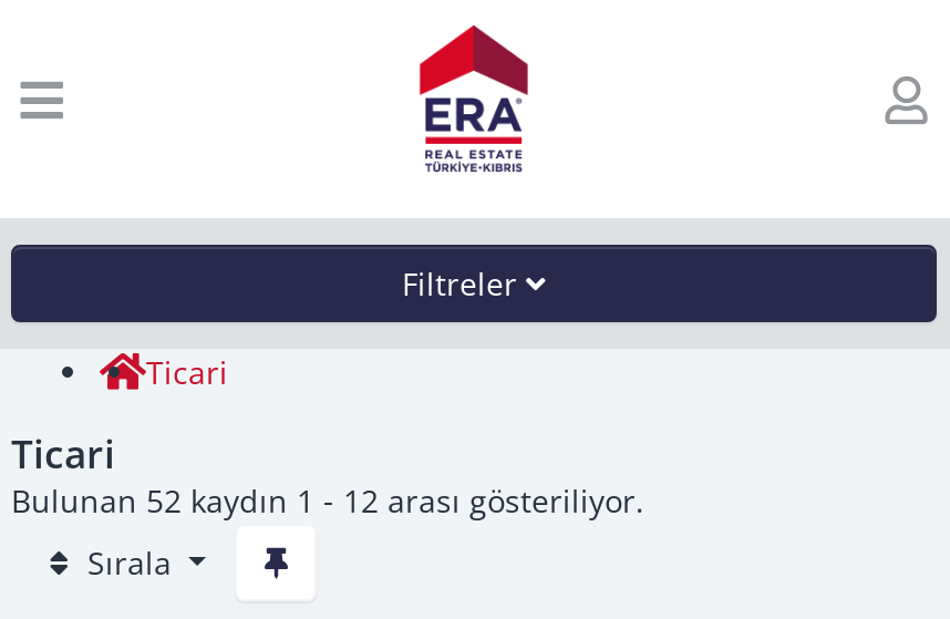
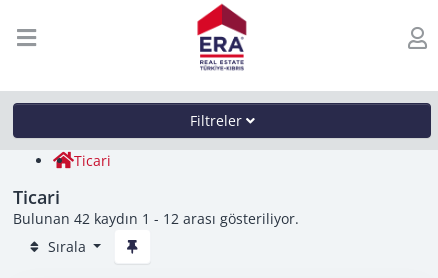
[11,479,644,521] Bulunan 52 kaydın 1 - 12 arası gösteriliyor. -> [13,209,299,228] Bulunan 42 kaydın 1 - 12 arası gösteriliyor.

